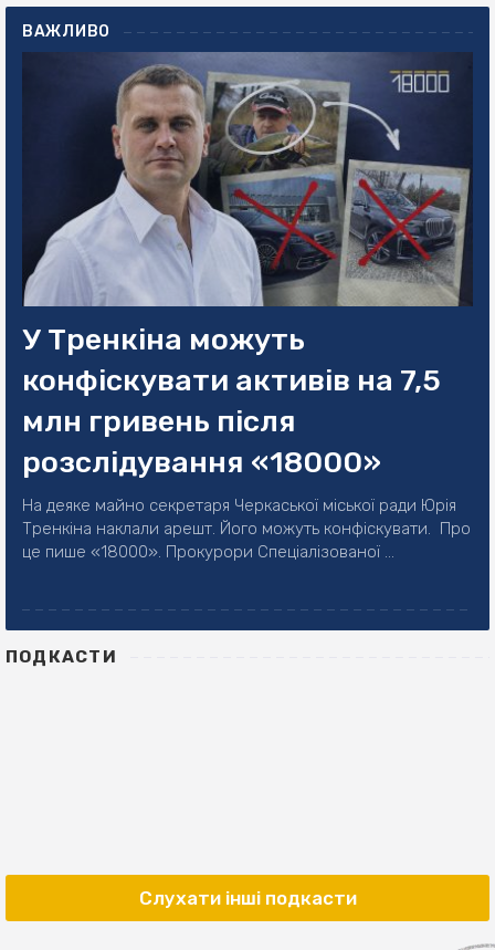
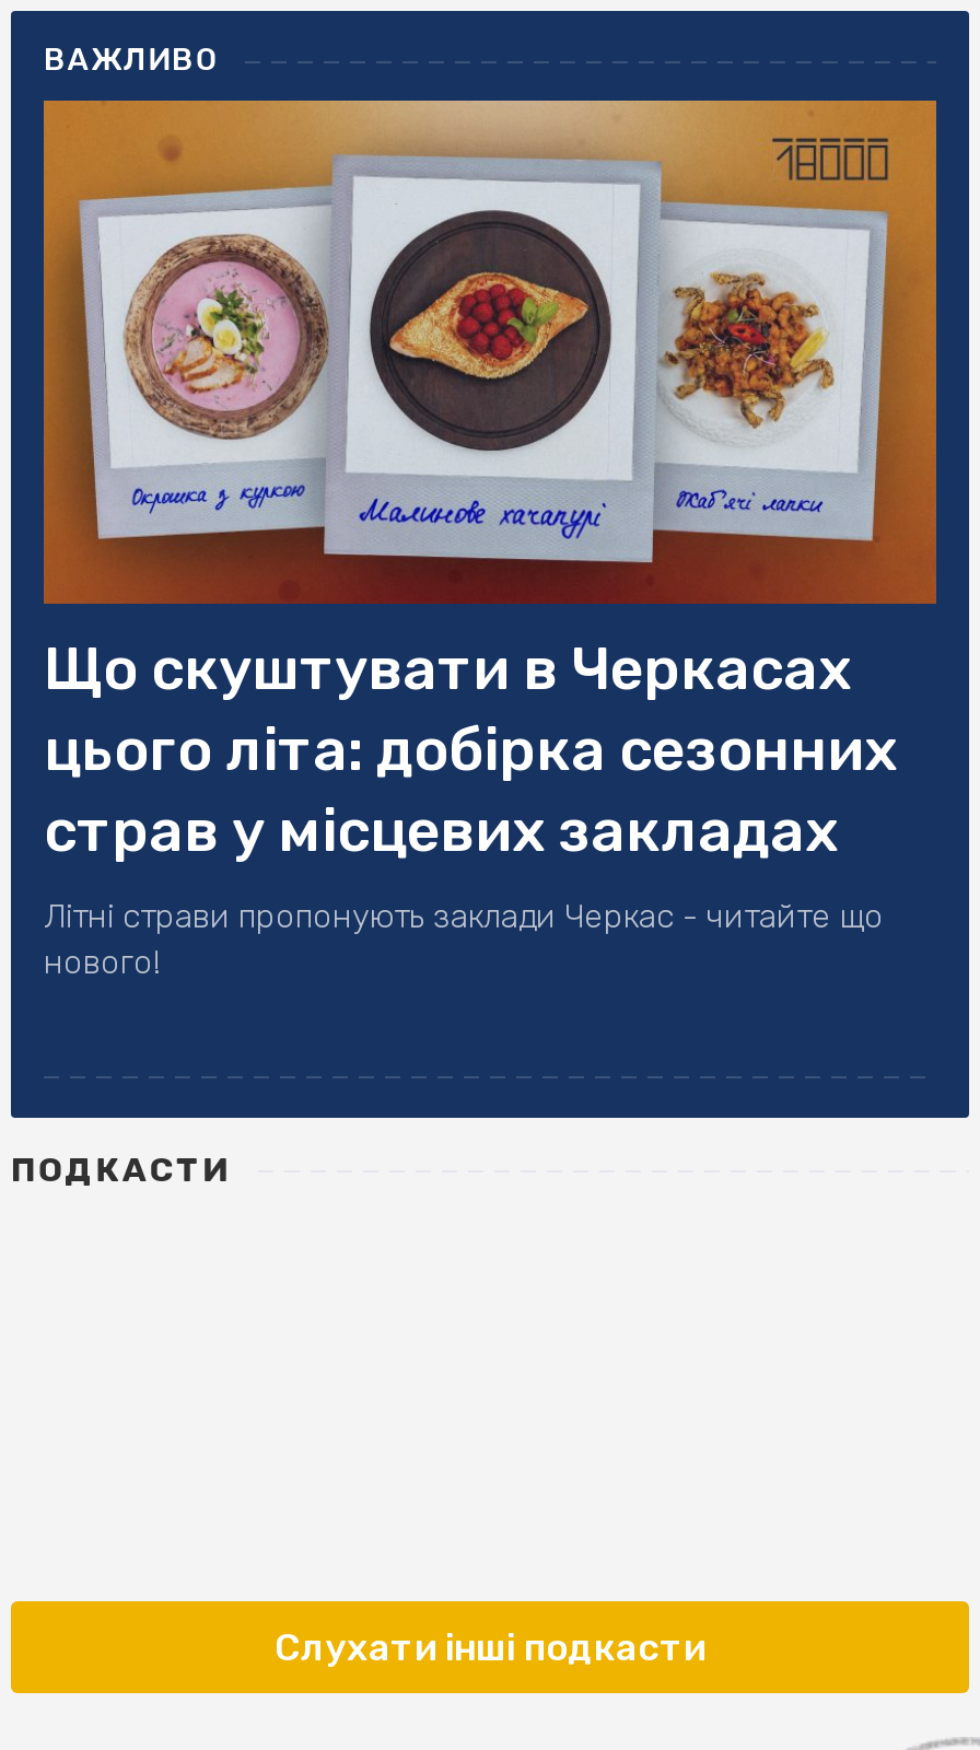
[22,52,473,479] [image] | У Тренкіна можуть | конфіскувати активів на 7,5 | млн гривень після | розслідування «18000» -> [42,98,938,865] [image] | Що скуштувати в Черкасах | цього літа: добірка сезонних | страв у місцевих закладах
[22,496,471,562] На деяке майно секретаря Черкаської міської ради Юрія | Тренкіна наклали арешт. Його можуть конфіскувати. Про | це пише «18000». Прокурори Спеціалізованої ... -> [44,898,884,983] Літні страви пропонують заклади Черкас - читайте що | нового!

